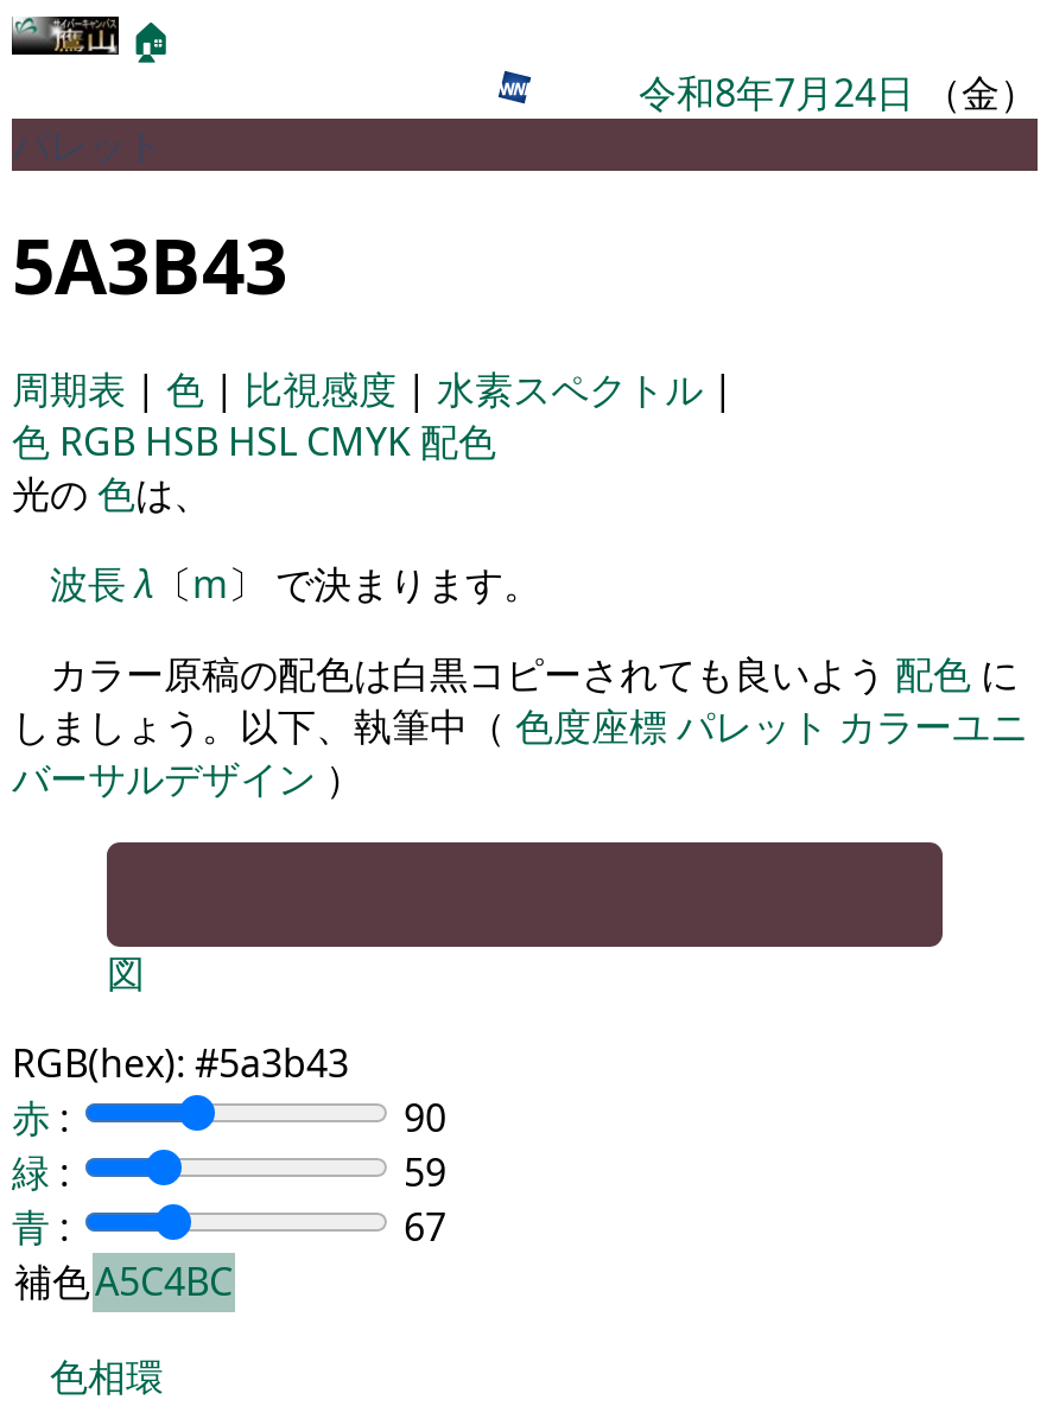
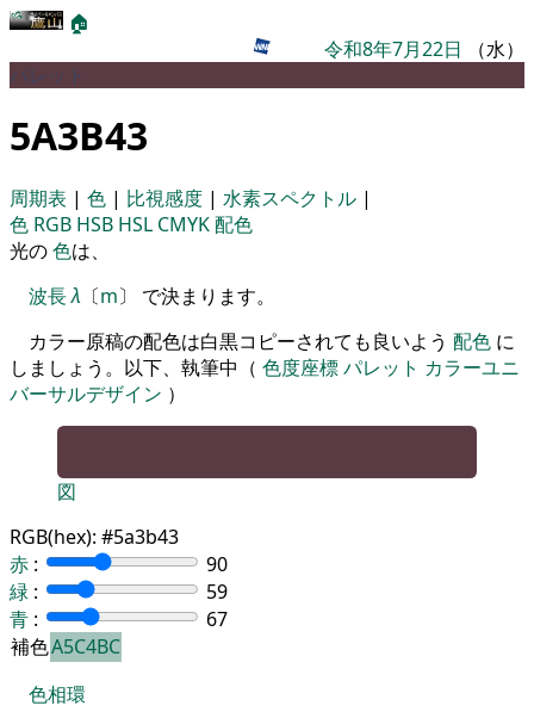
[639,66,1038,119] 令和8年7月24日（金） -> [324,36,524,62] 令和8年7月22日（水）

